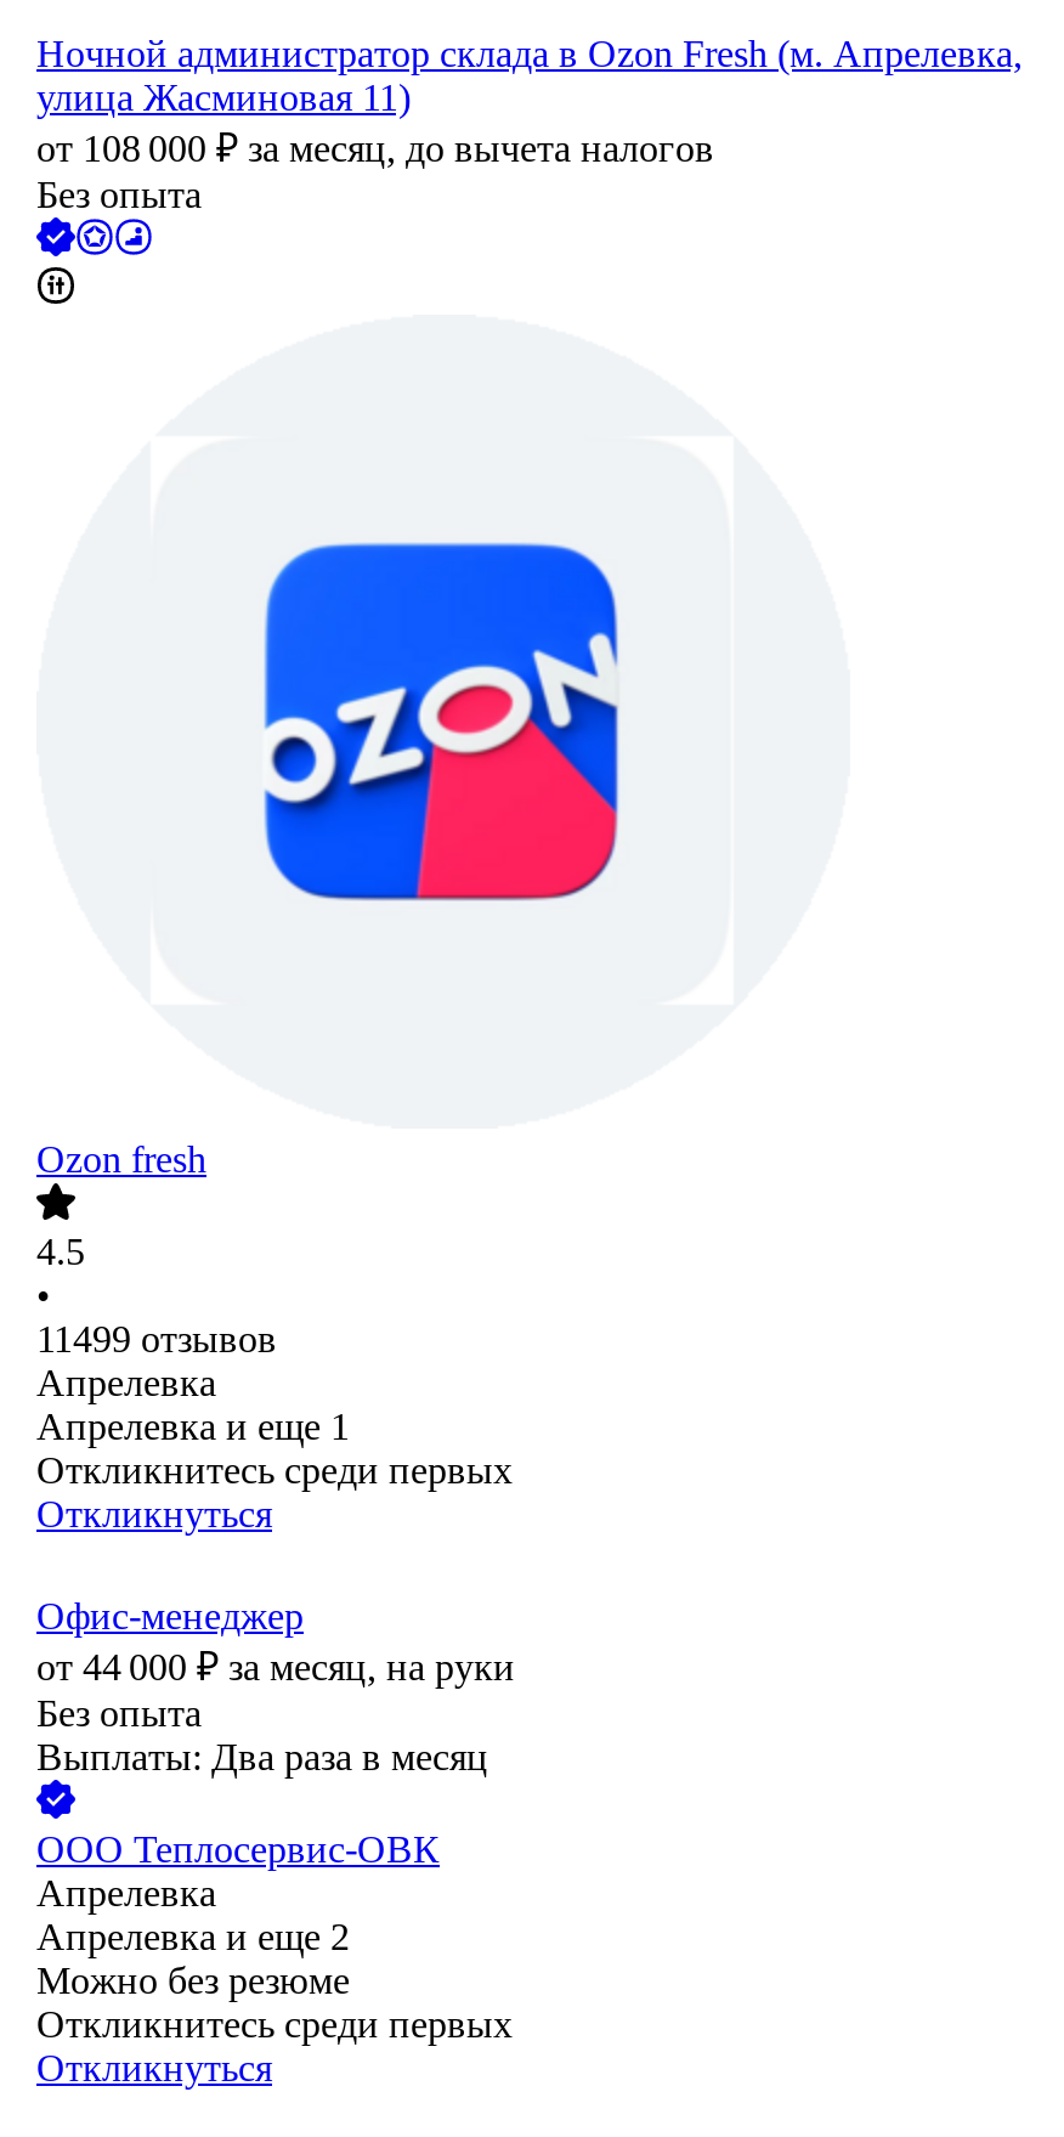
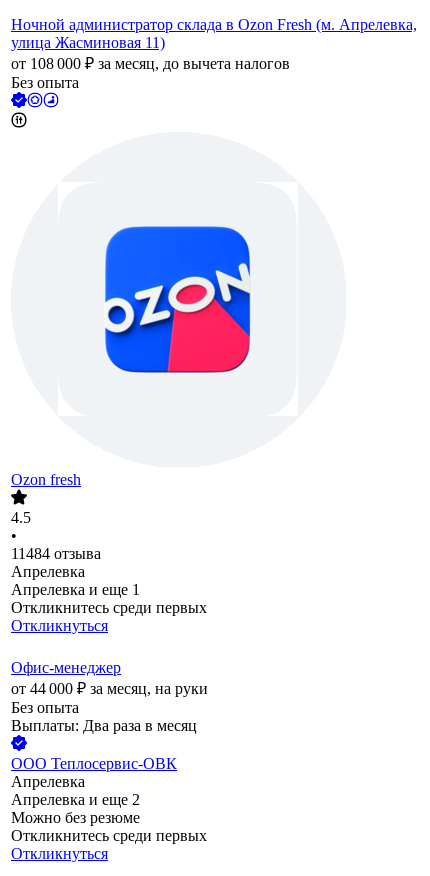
[36,1319,277,1360] 11499 отзывов -> [11,545,101,562] 11484 отзыва

